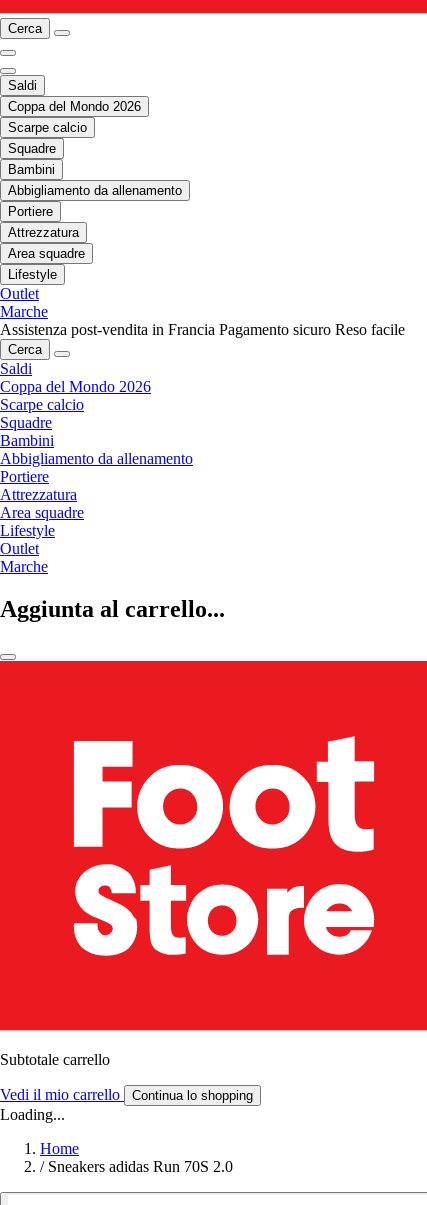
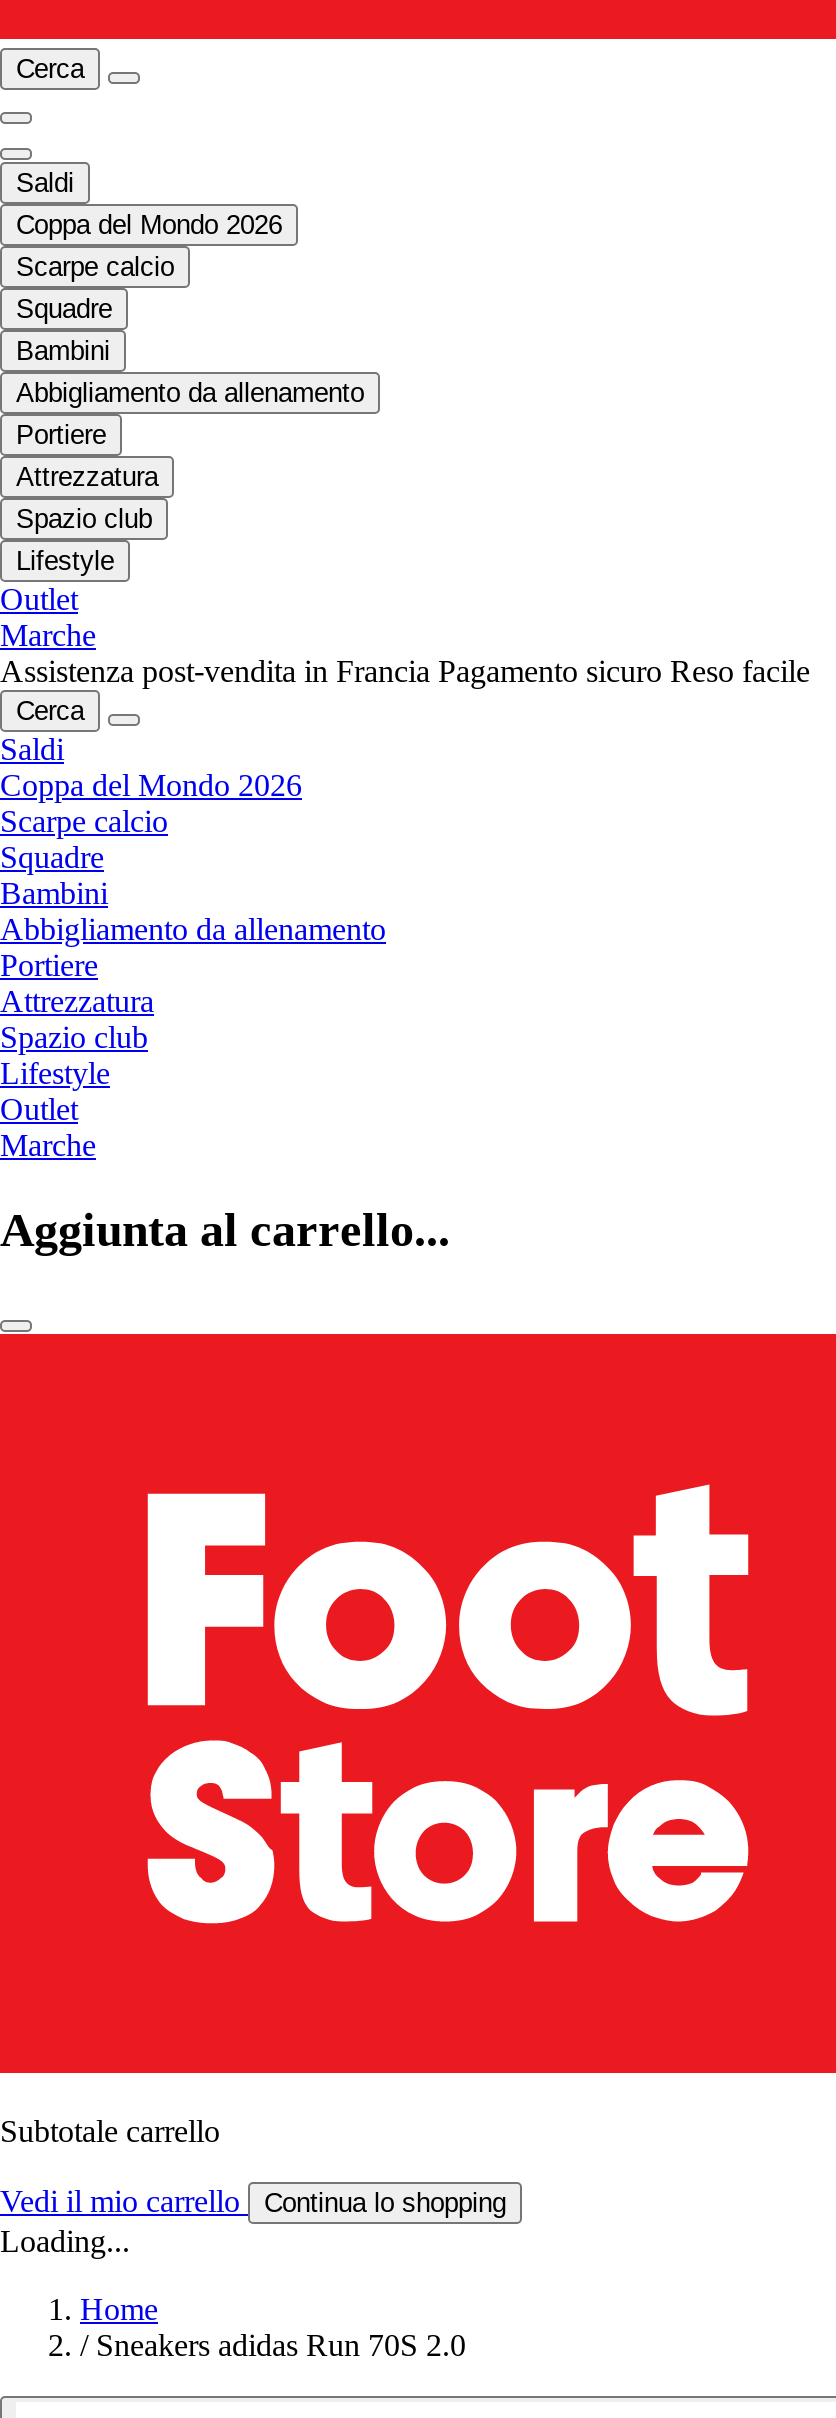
[8,246,85,261] Area squadre -> [16,505,152,535] Spazio club
[0,504,84,521] Area squadre -> [0,1021,148,1055] Spazio club

